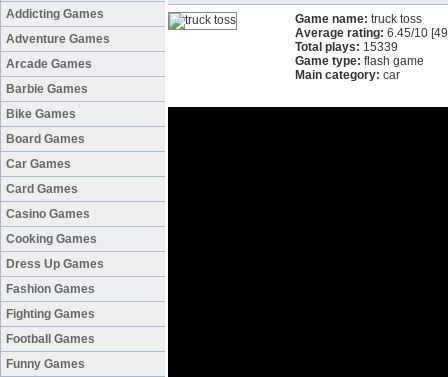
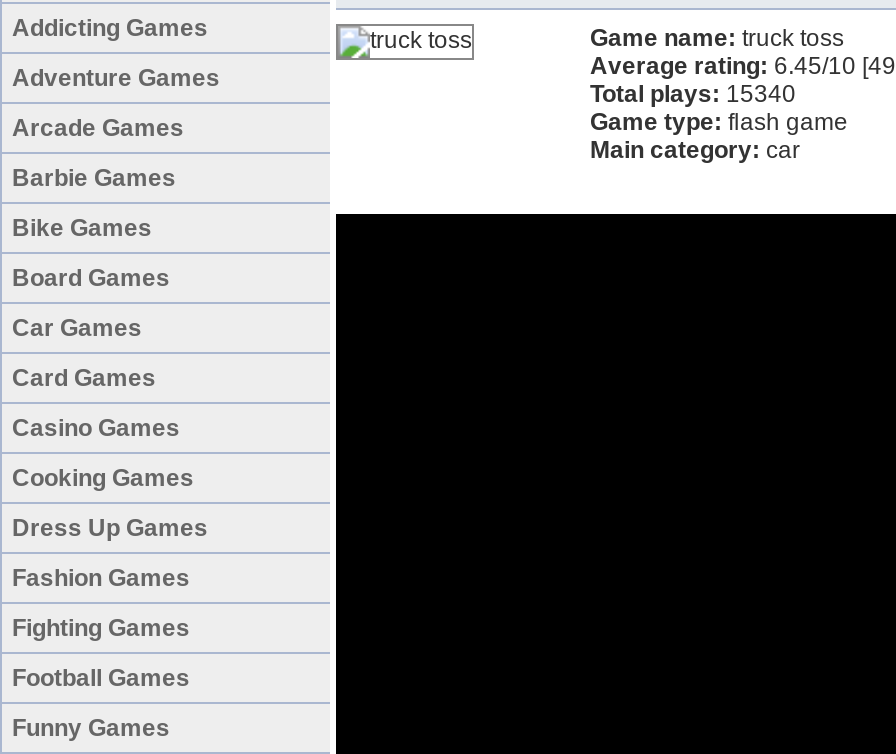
[295,40,398,54] Total plays: 15339 -> [590,80,796,108] Total plays: 15340

